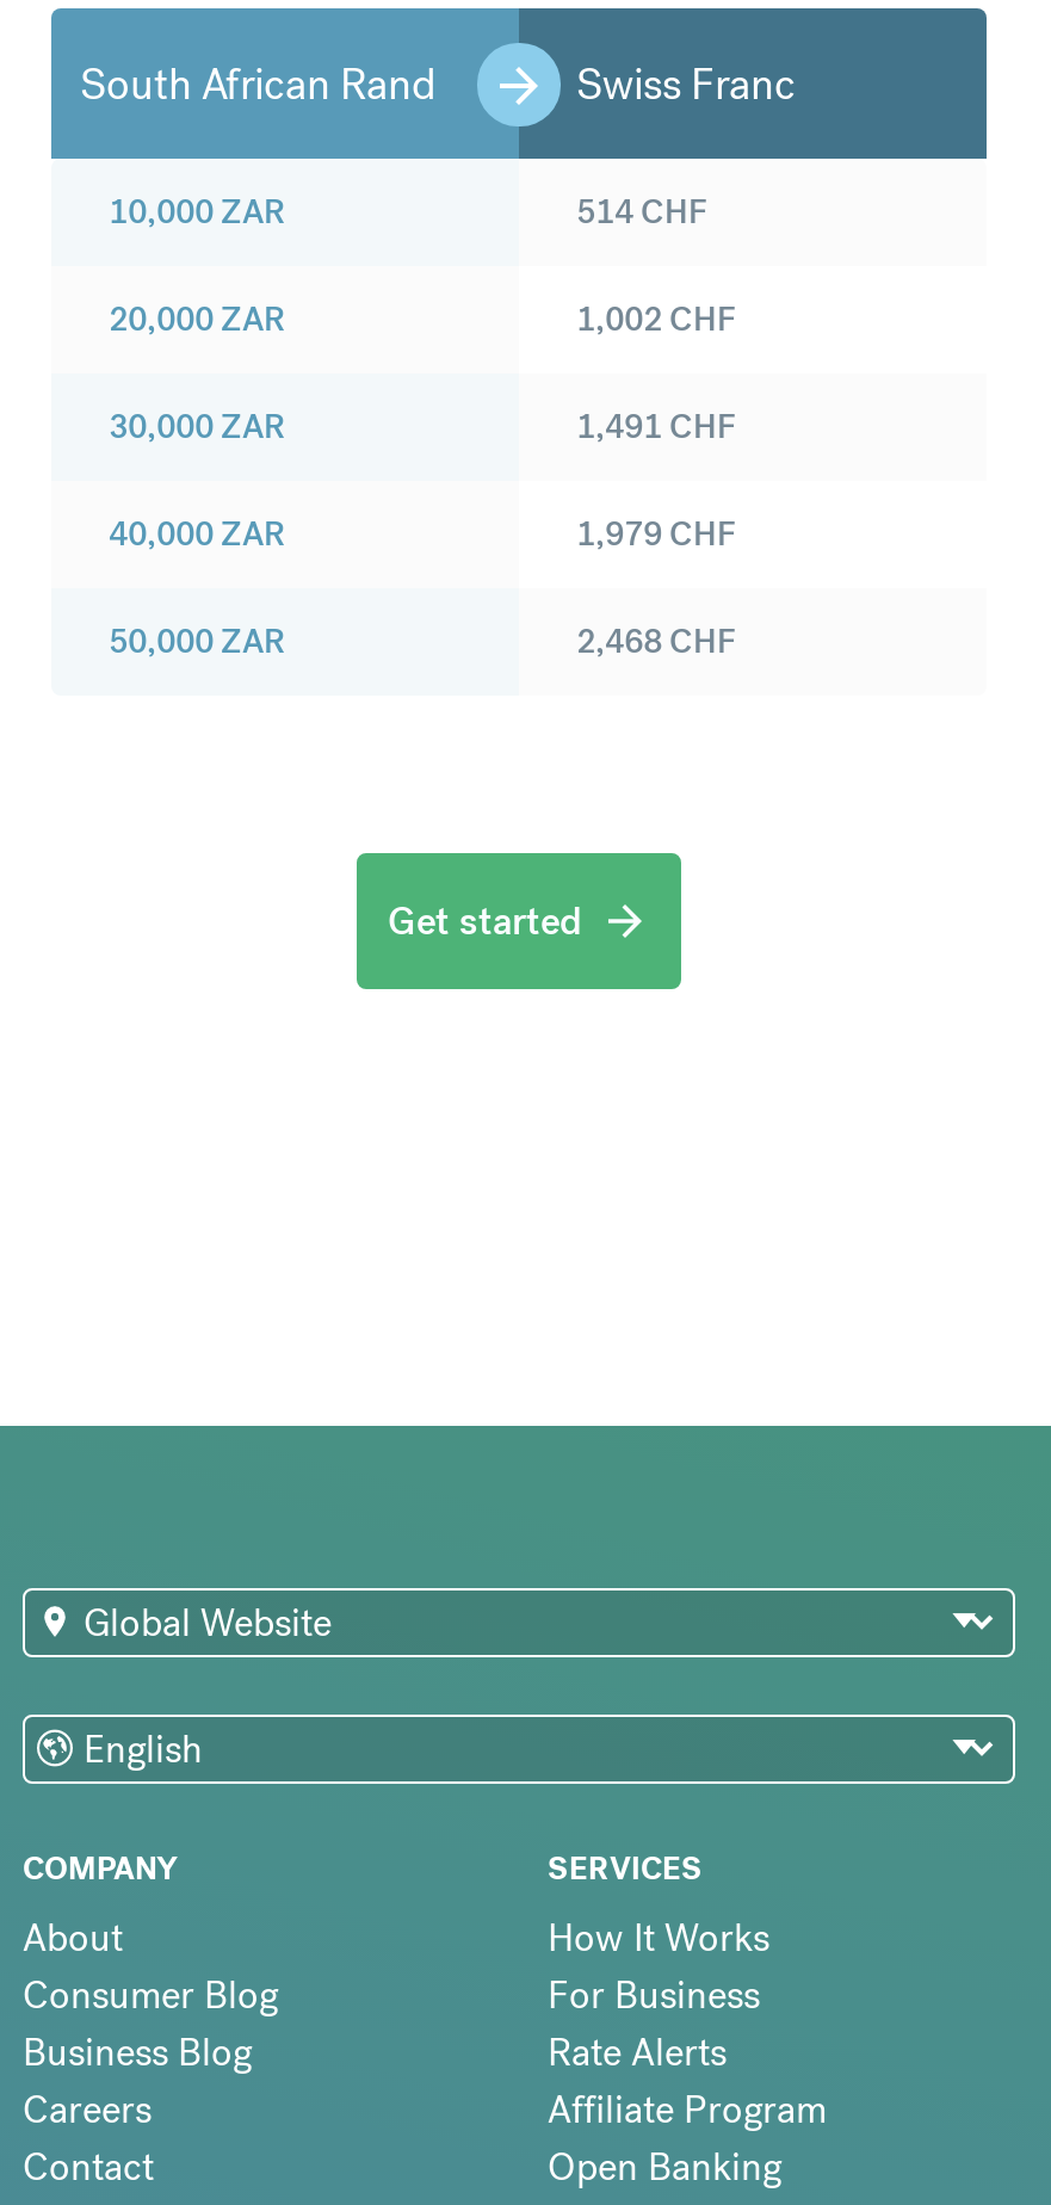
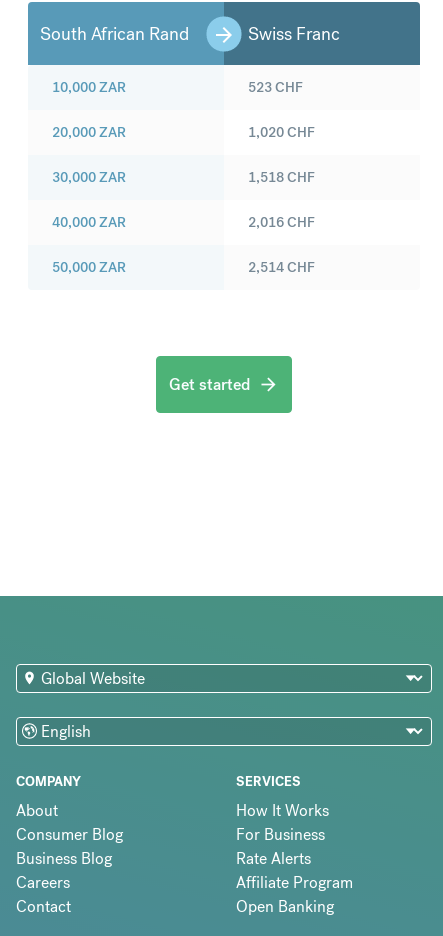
[576,190,707,233] 514 CHF -> [248,78,303,96] 523 CHF
[576,298,736,341] 1,002 CHF -> [248,123,315,141] 1,020 CHF
[576,405,736,448] 1,491 CHF -> [248,168,315,186] 1,518 CHF
[576,512,736,555] 1,979 CHF -> [248,213,315,231] 2,016 CHF
[576,620,736,663] 2,468 CHF -> [248,258,315,276] 2,514 CHF

